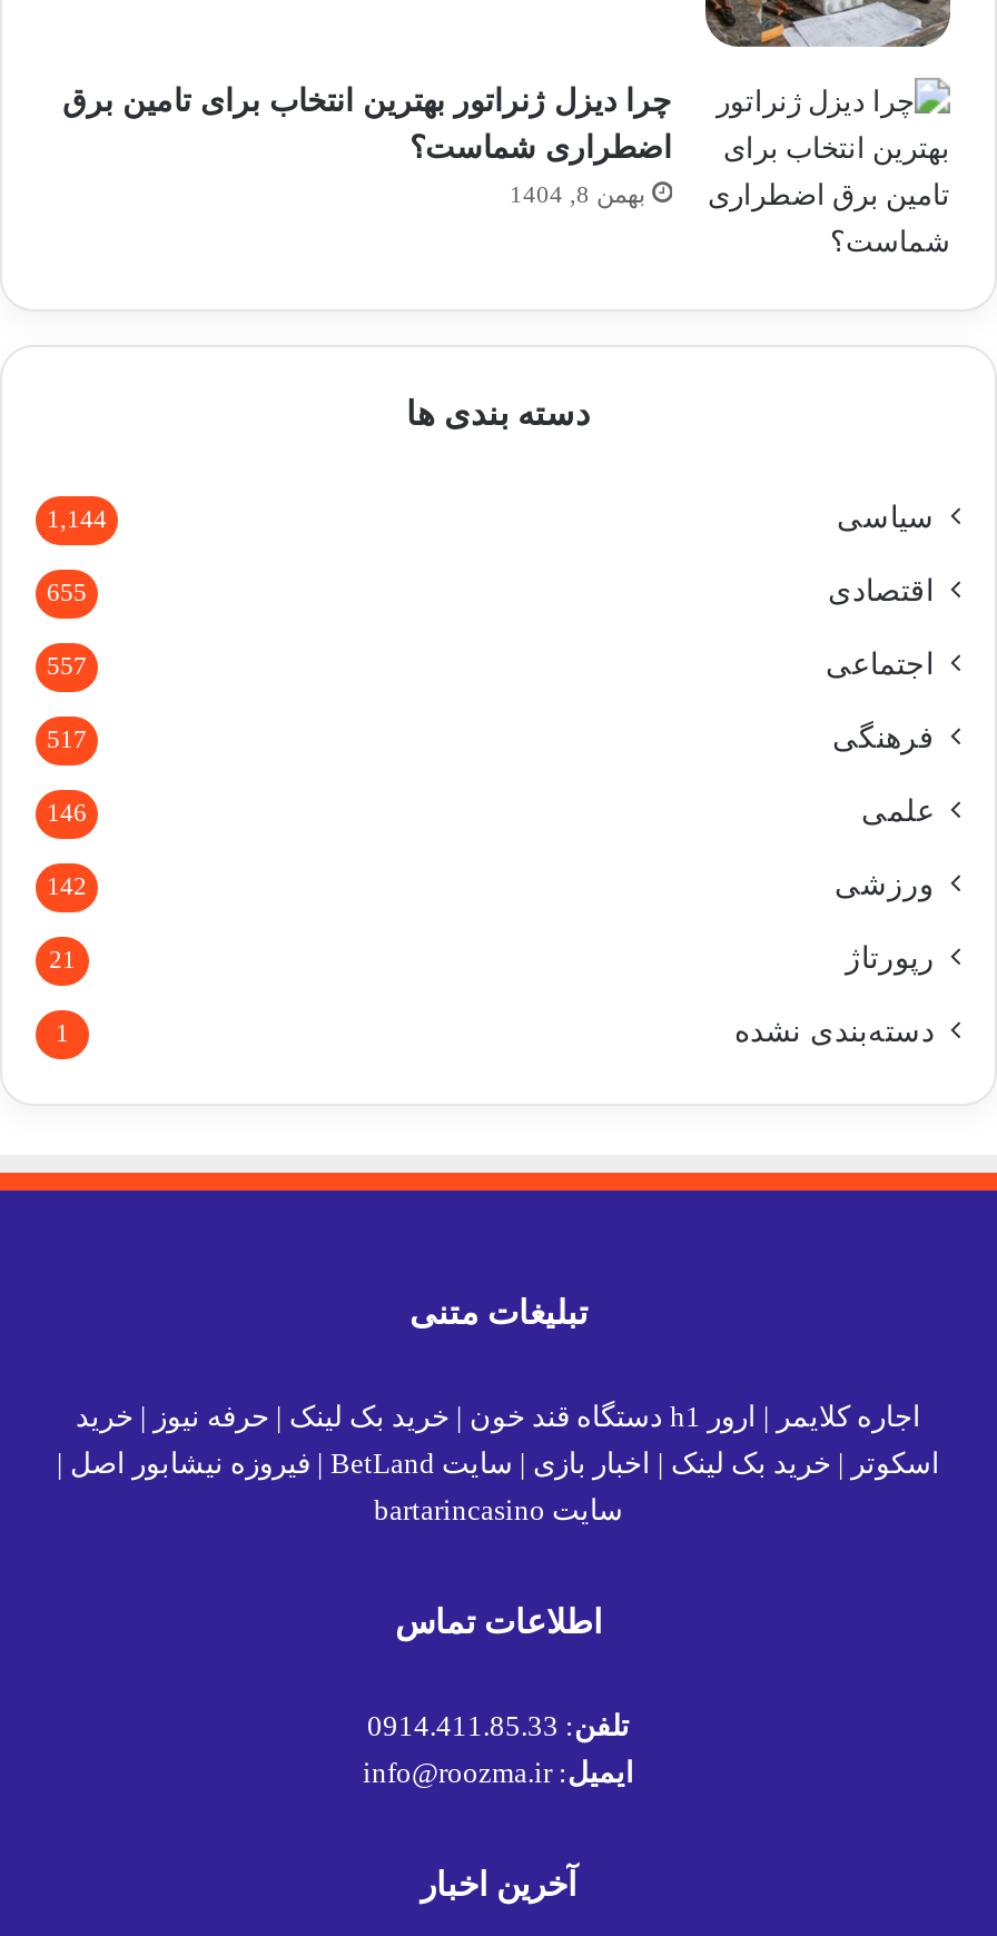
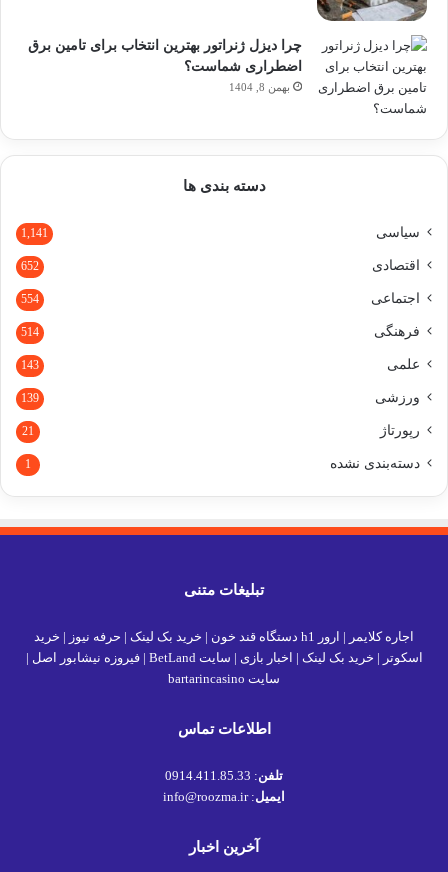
[47,505,107,534] 1,144 -> [21,227,48,240] 1,141
[47,578,87,607] 655 -> [21,260,39,273] 652
[47,652,87,680] 557 -> [21,293,39,306] 554
[47,725,87,754] 517 -> [21,326,39,339] 514
[47,798,87,827] 146 -> [21,359,39,372] 143
[47,872,87,901] 142 -> [21,392,39,405] 139

